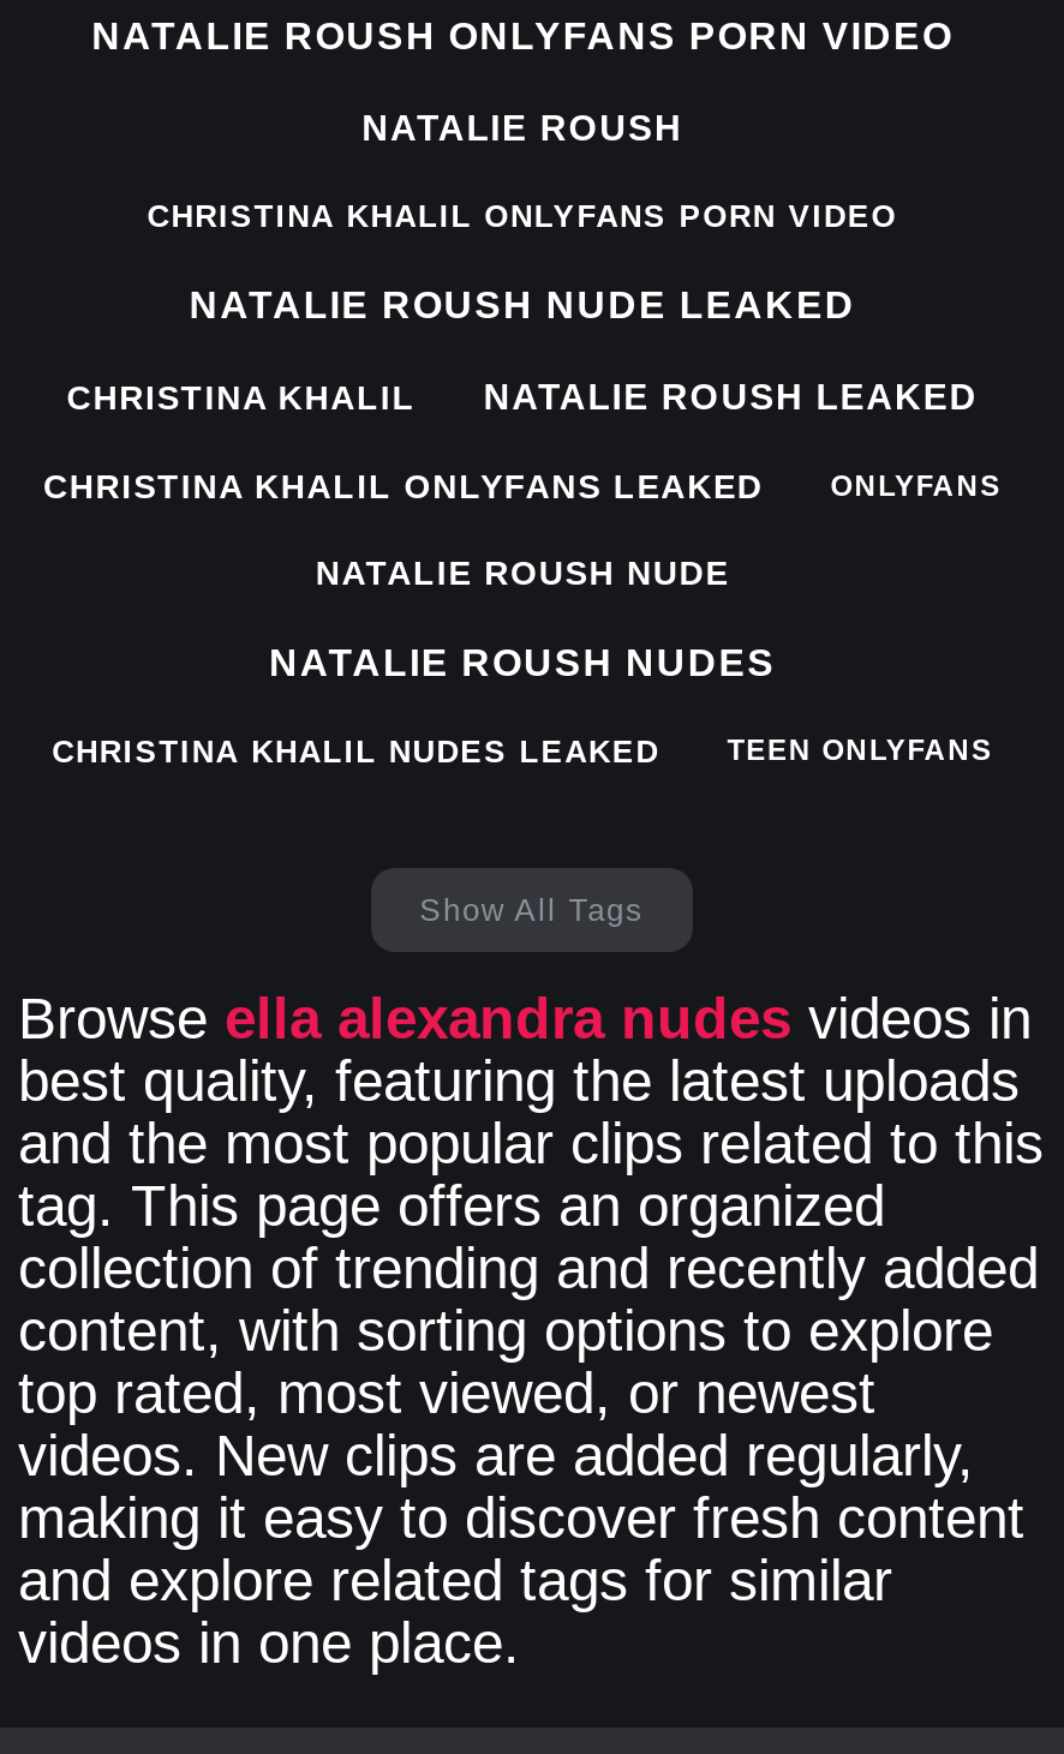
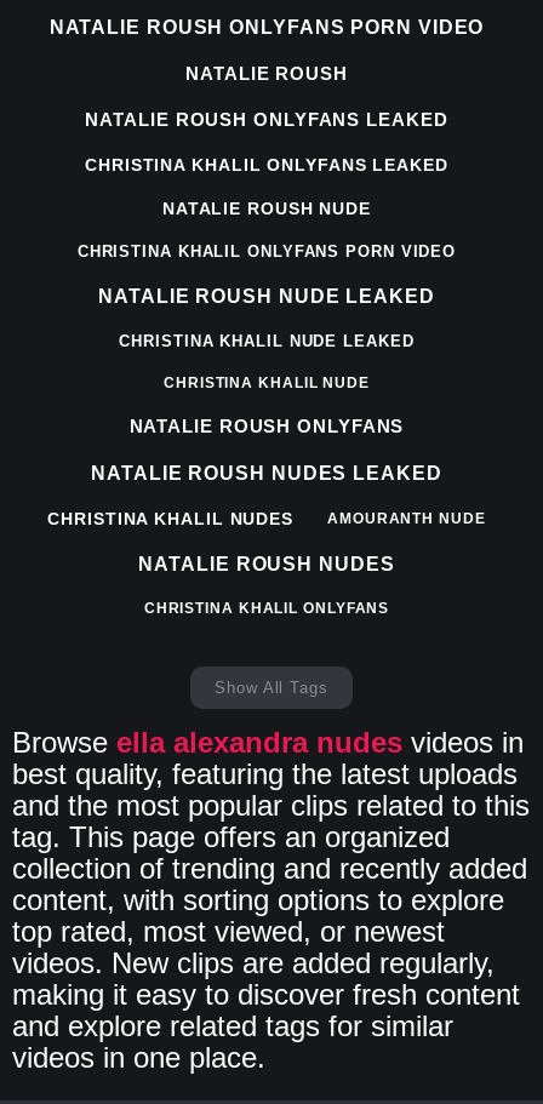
none -> [85,109,448,130] NATALIE ROUSH ONLYFANS LEAKED
[67,376,1002,503] CHRISTINA KHALIL | NATALIE ROUSH LEAKED | ONLYFANS -> [48,332,486,528] CHRISTINA KHALIL NUDE LEAKED | CHRISTINA KHALIL NUDE | NATALIE ROUSH ONLYFANS | NATALIE ROUSH NUDES LEAKED | CHRISTINA KHALIL NUDES | AMOURANTH NUDE
moved [43,467,763,592] -> [85,155,448,218]: CHRISTINA KHALIL ONLYFANS LEAKED | NATALIE ROUSH NUDE
[52,733,993,769] CHRISTINA KHALIL NUDES LEAKED | TEEN ONLYFANS -> [144,600,389,617] CHRISTINA KHALIL ONLYFANS

